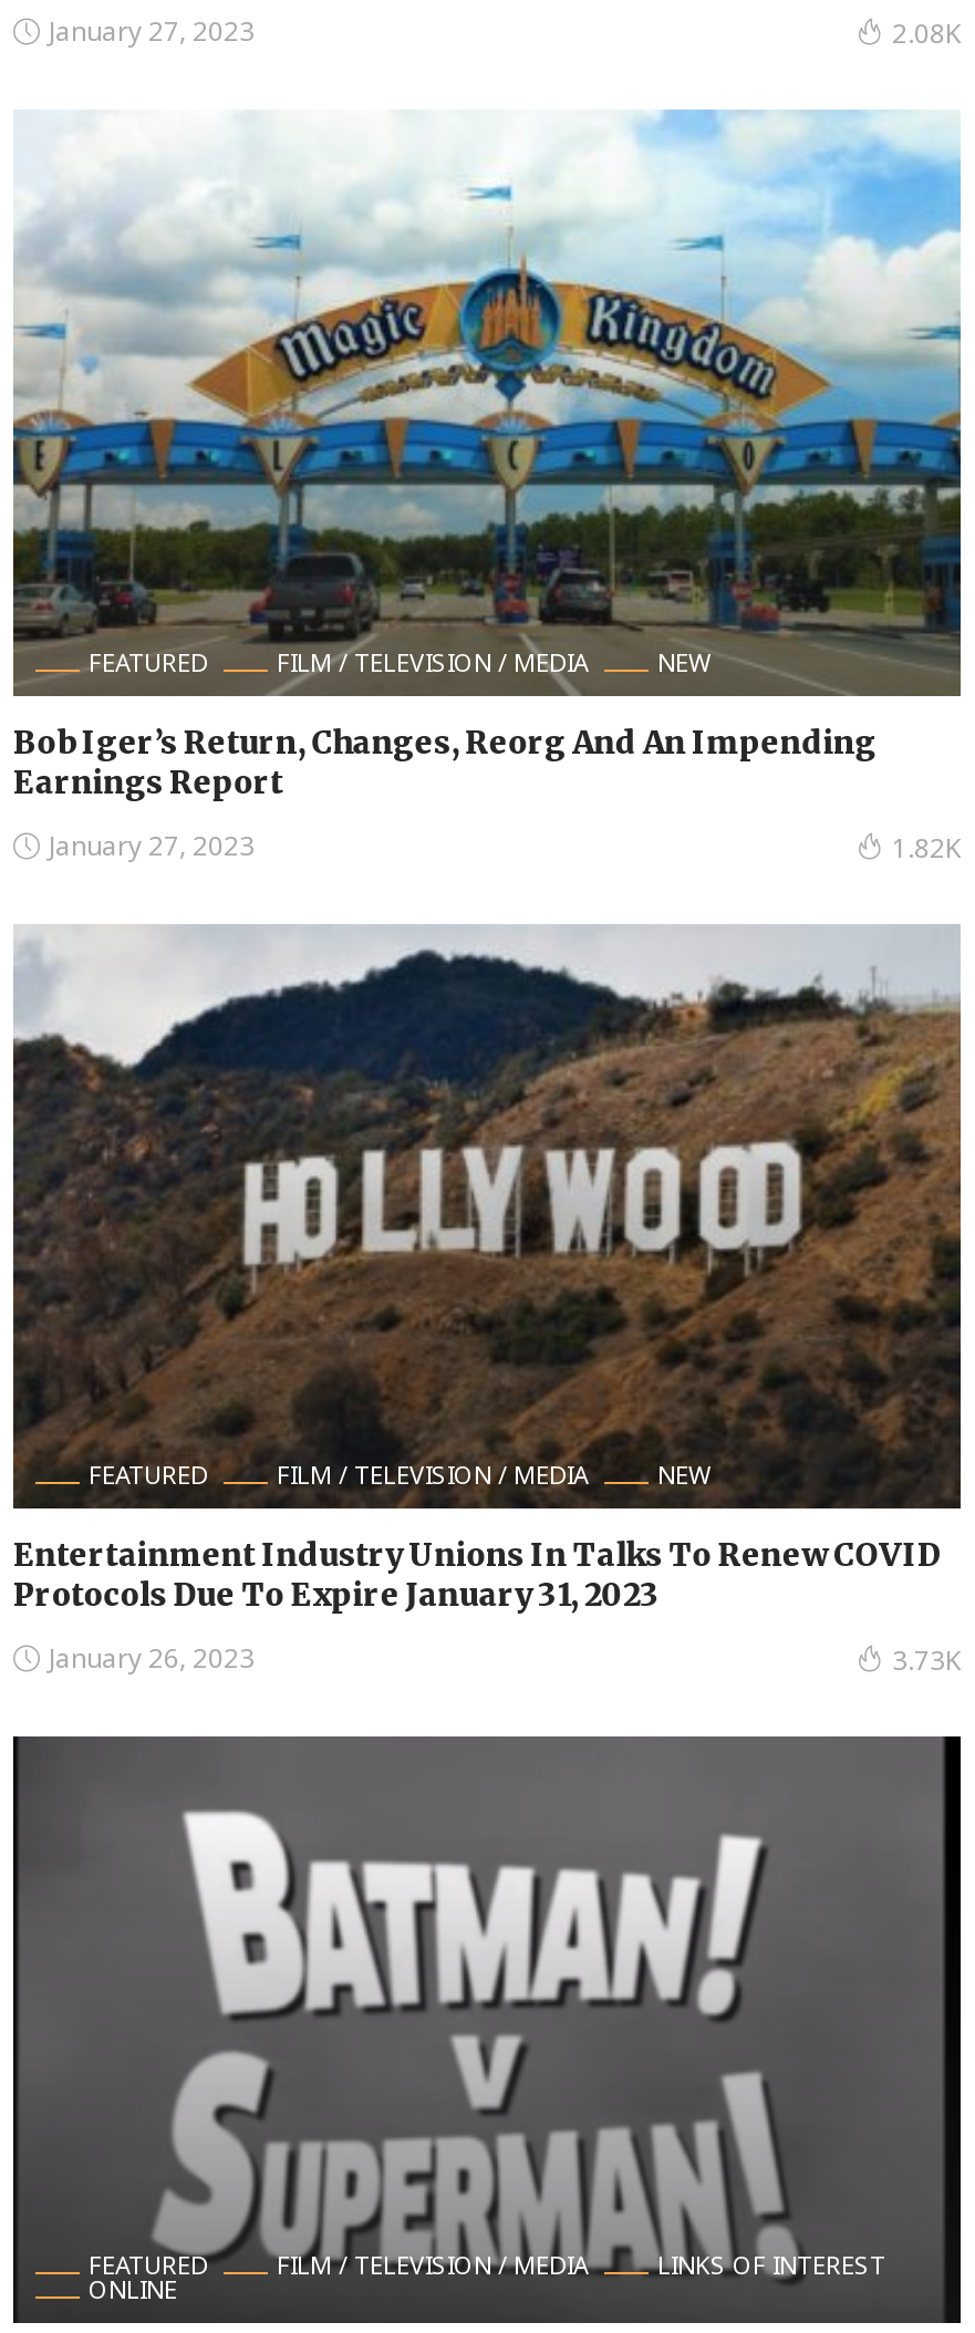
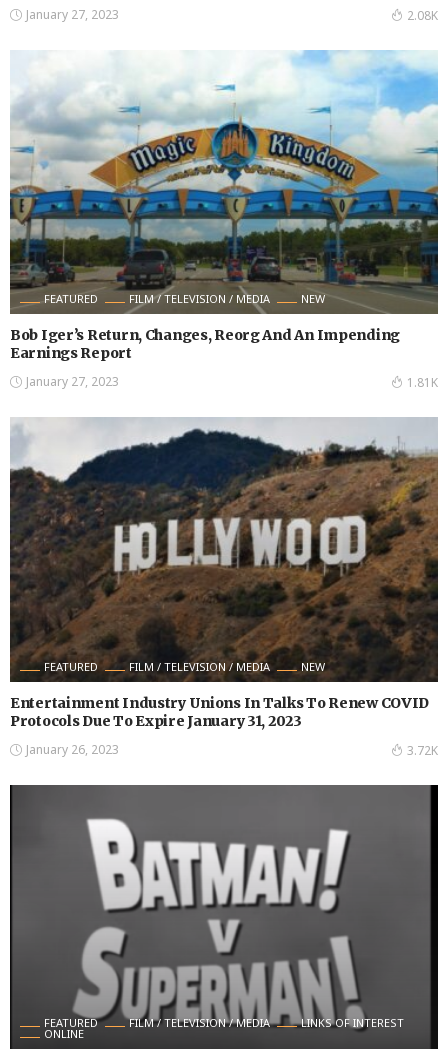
[892,828,961,866] 1.82K -> [407,374,438,391] 1.81K
[892,1642,961,1680] 3.73K -> [407,742,438,759] 3.72K

